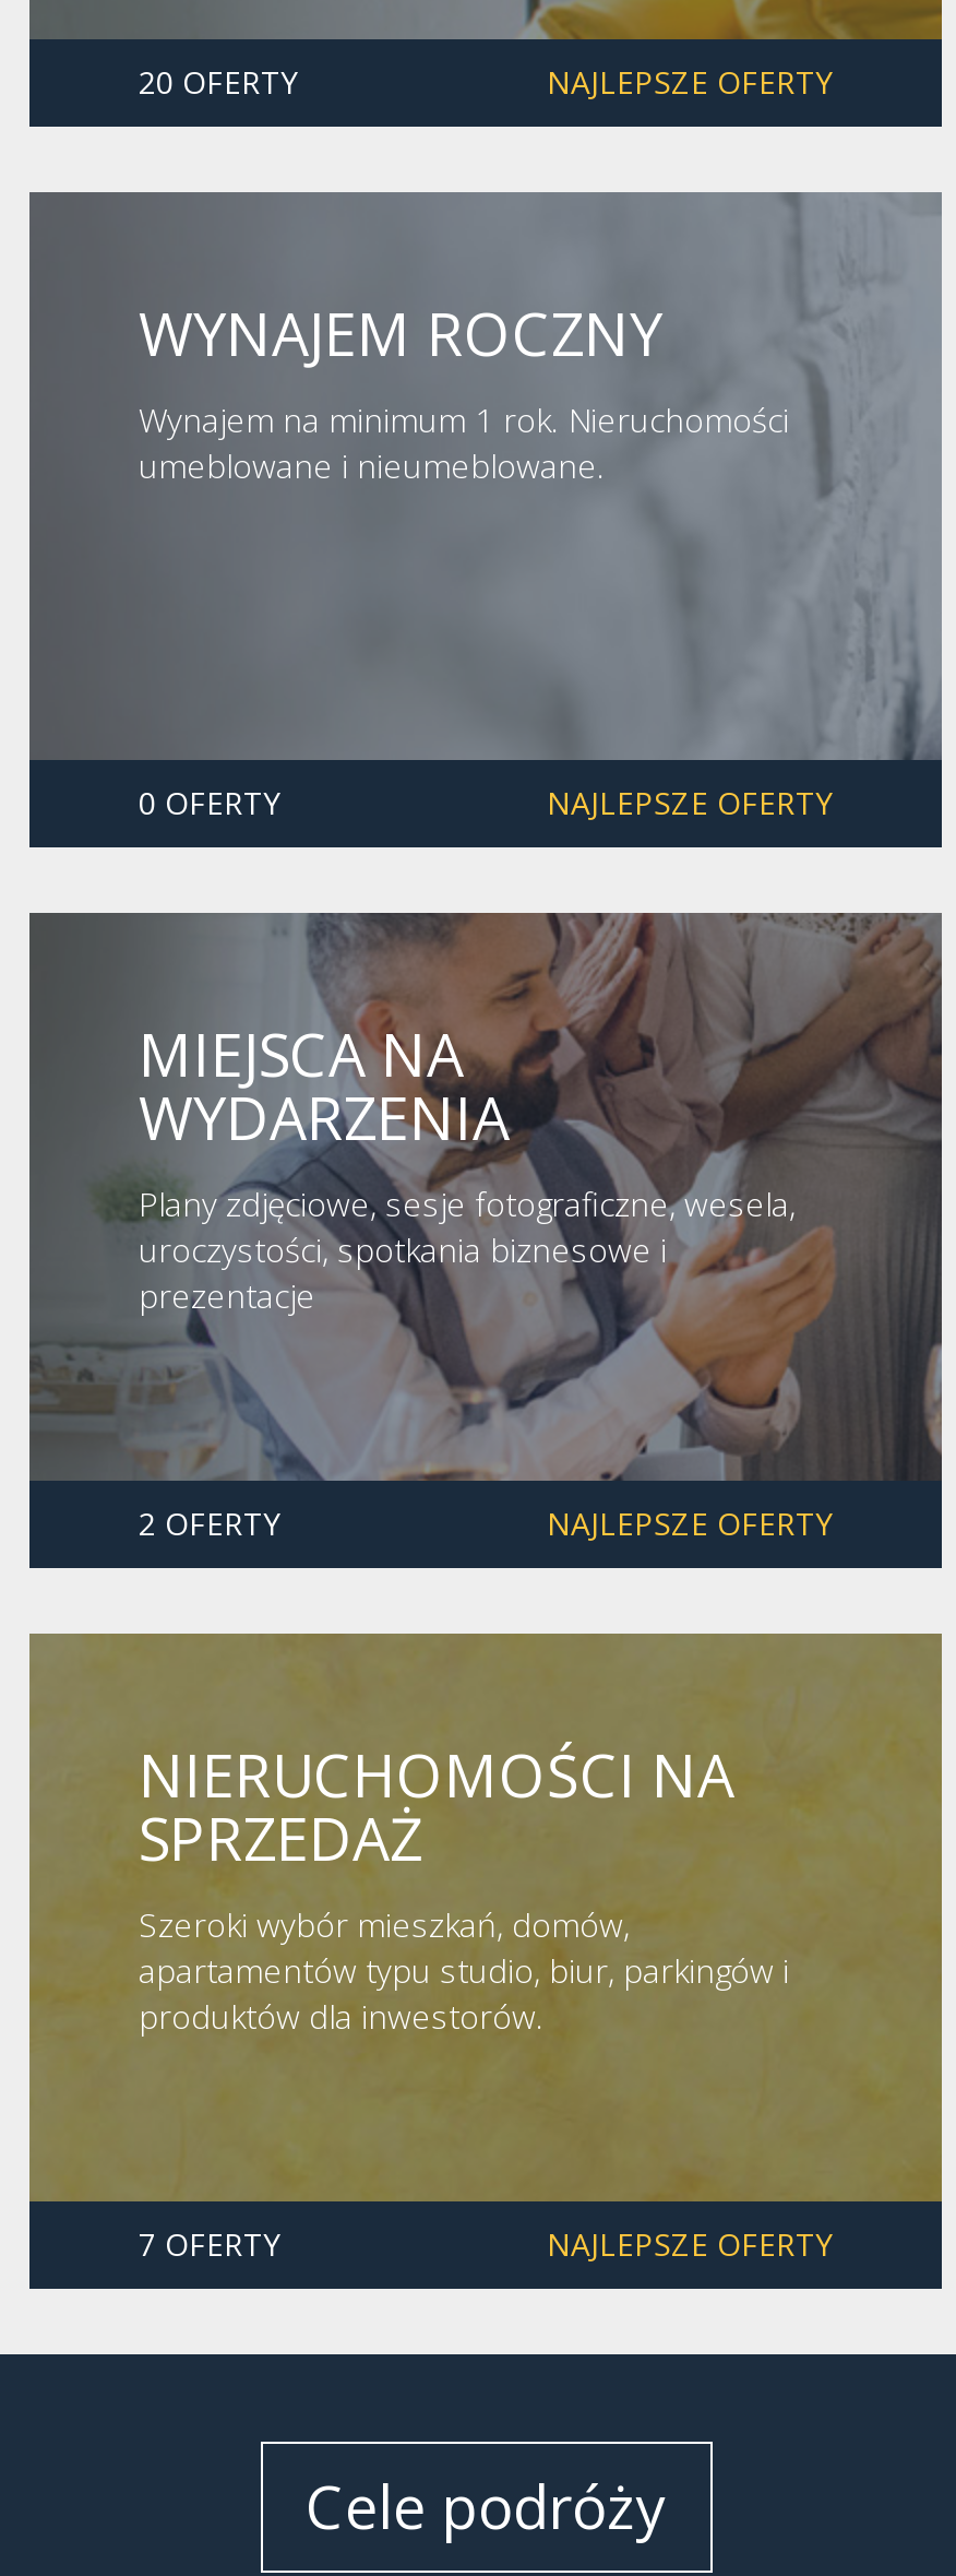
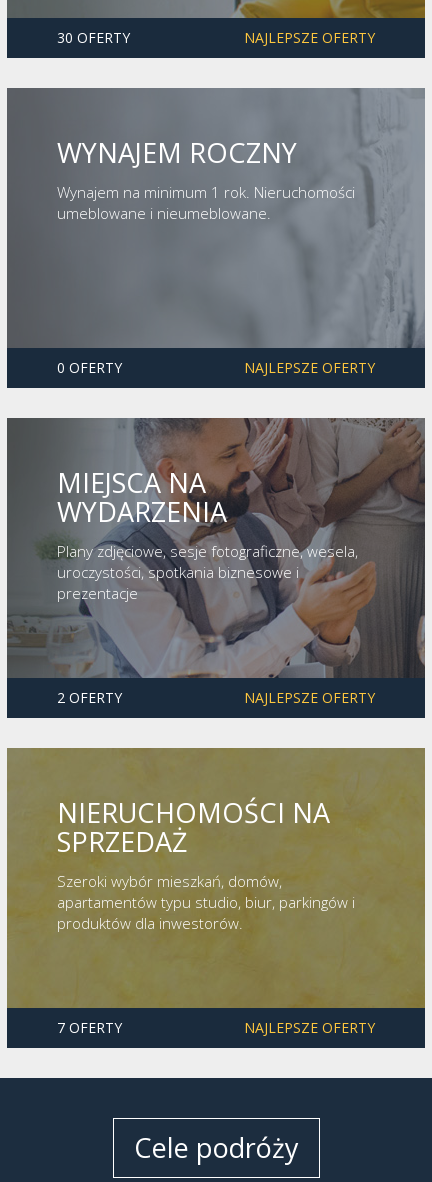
[139,61,298,103] 20 OFERTY -> [57,28,130,47] 30 OFERTY

